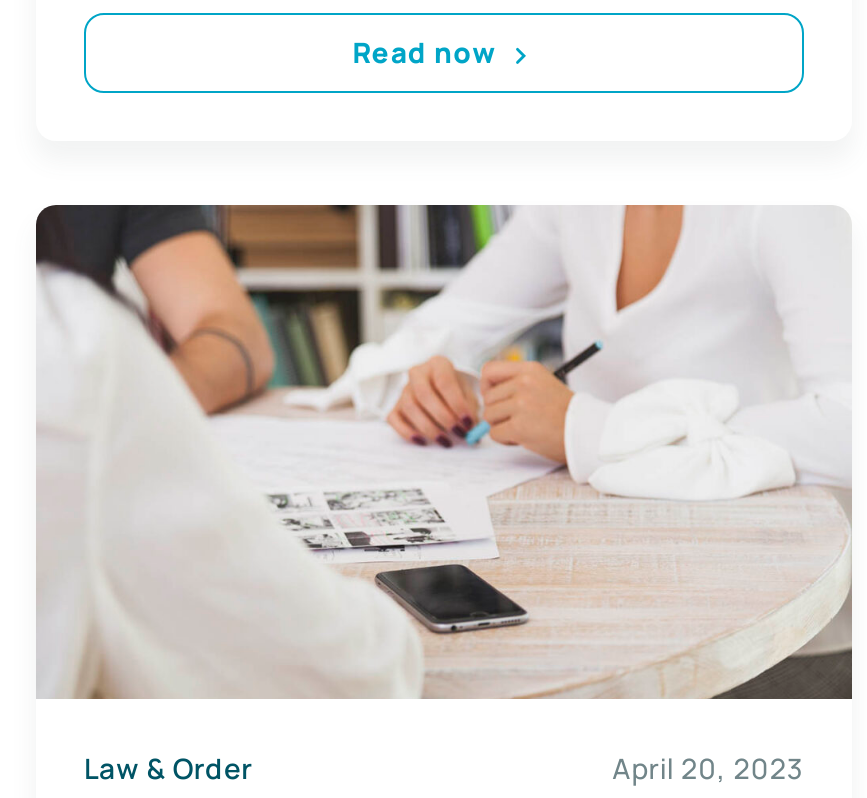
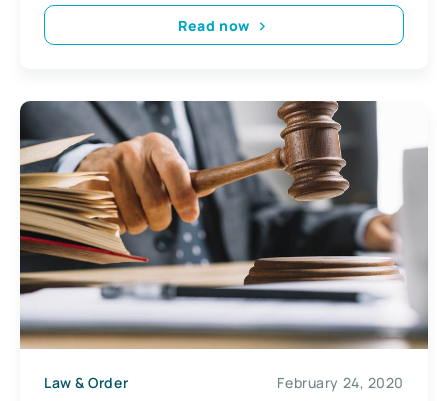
[36,202,852,787] [image] | April 20, 2023 -> [19,100,428,392] [image] | February 24, 2020

